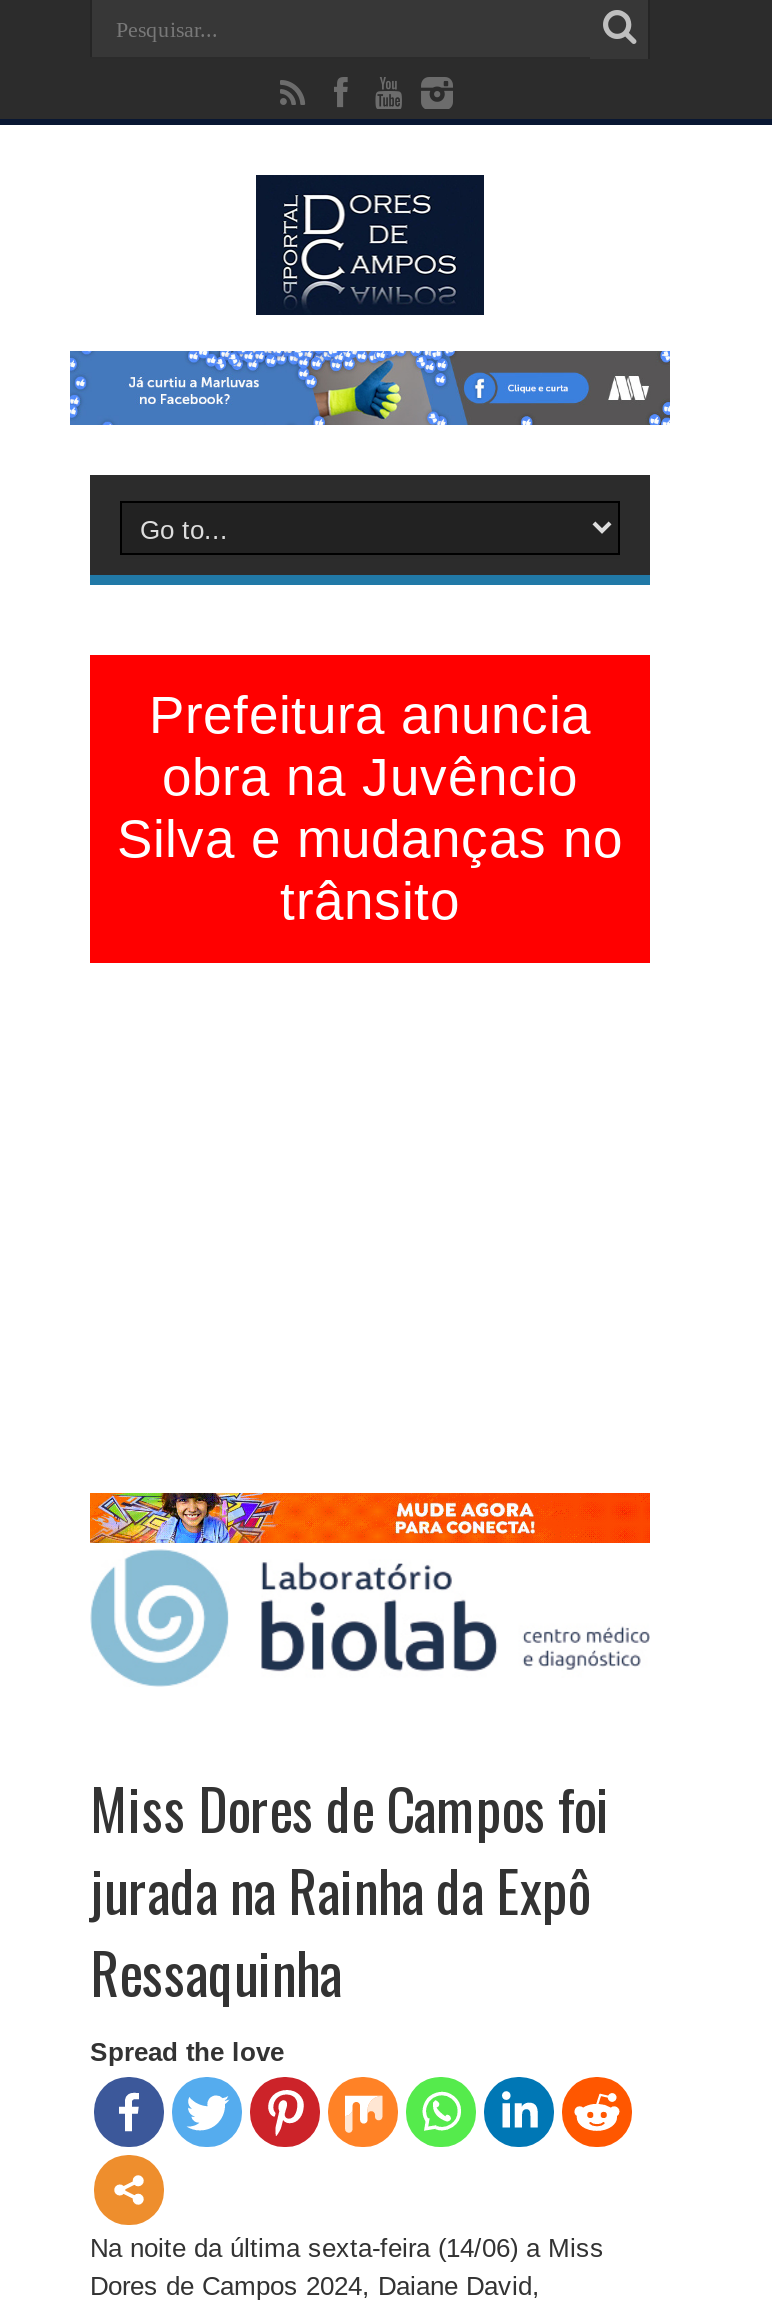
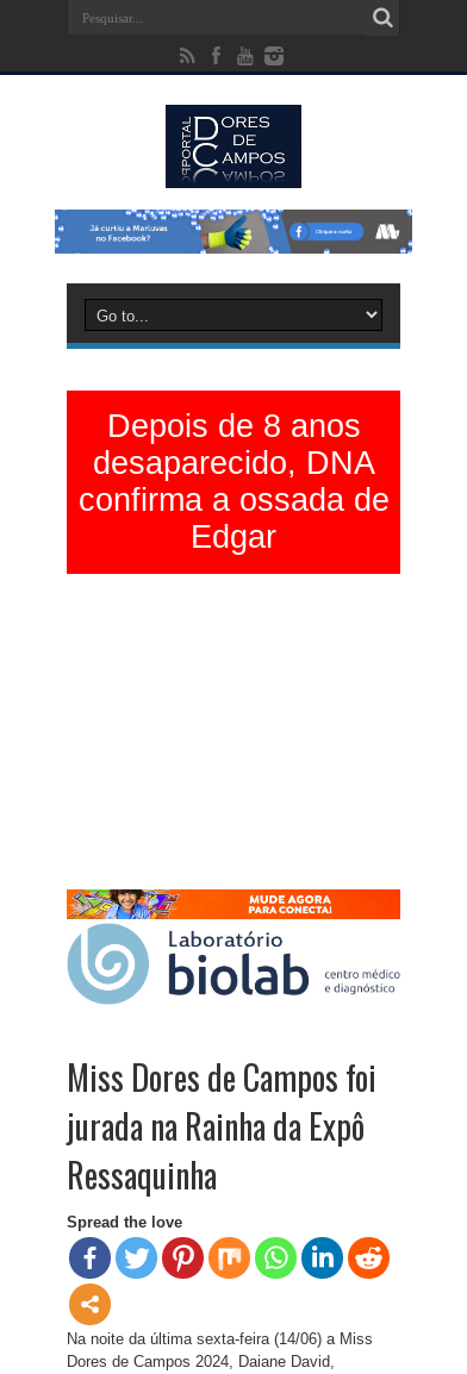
[117,686,623,932] Prefeitura anuncia | obra na Juvêncio | Silva e mudanças no | trânsito -> [78,409,389,555] Depois de 8 anos | desaparecido, DNA | confirma a ossada de | Edgar

